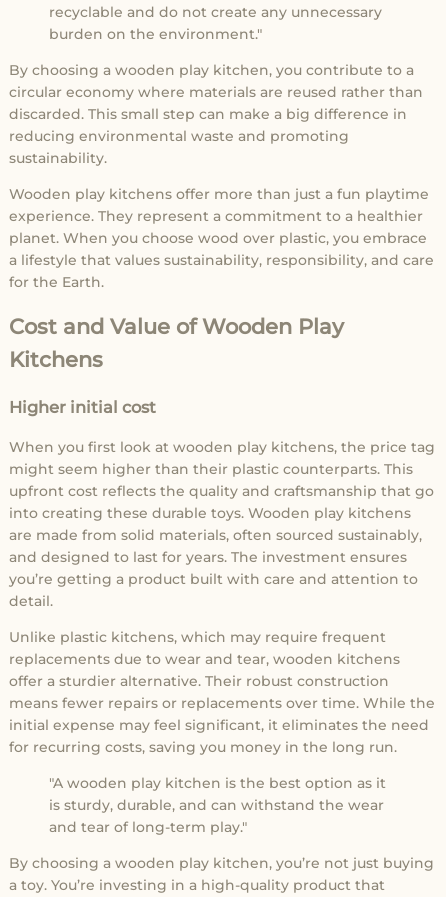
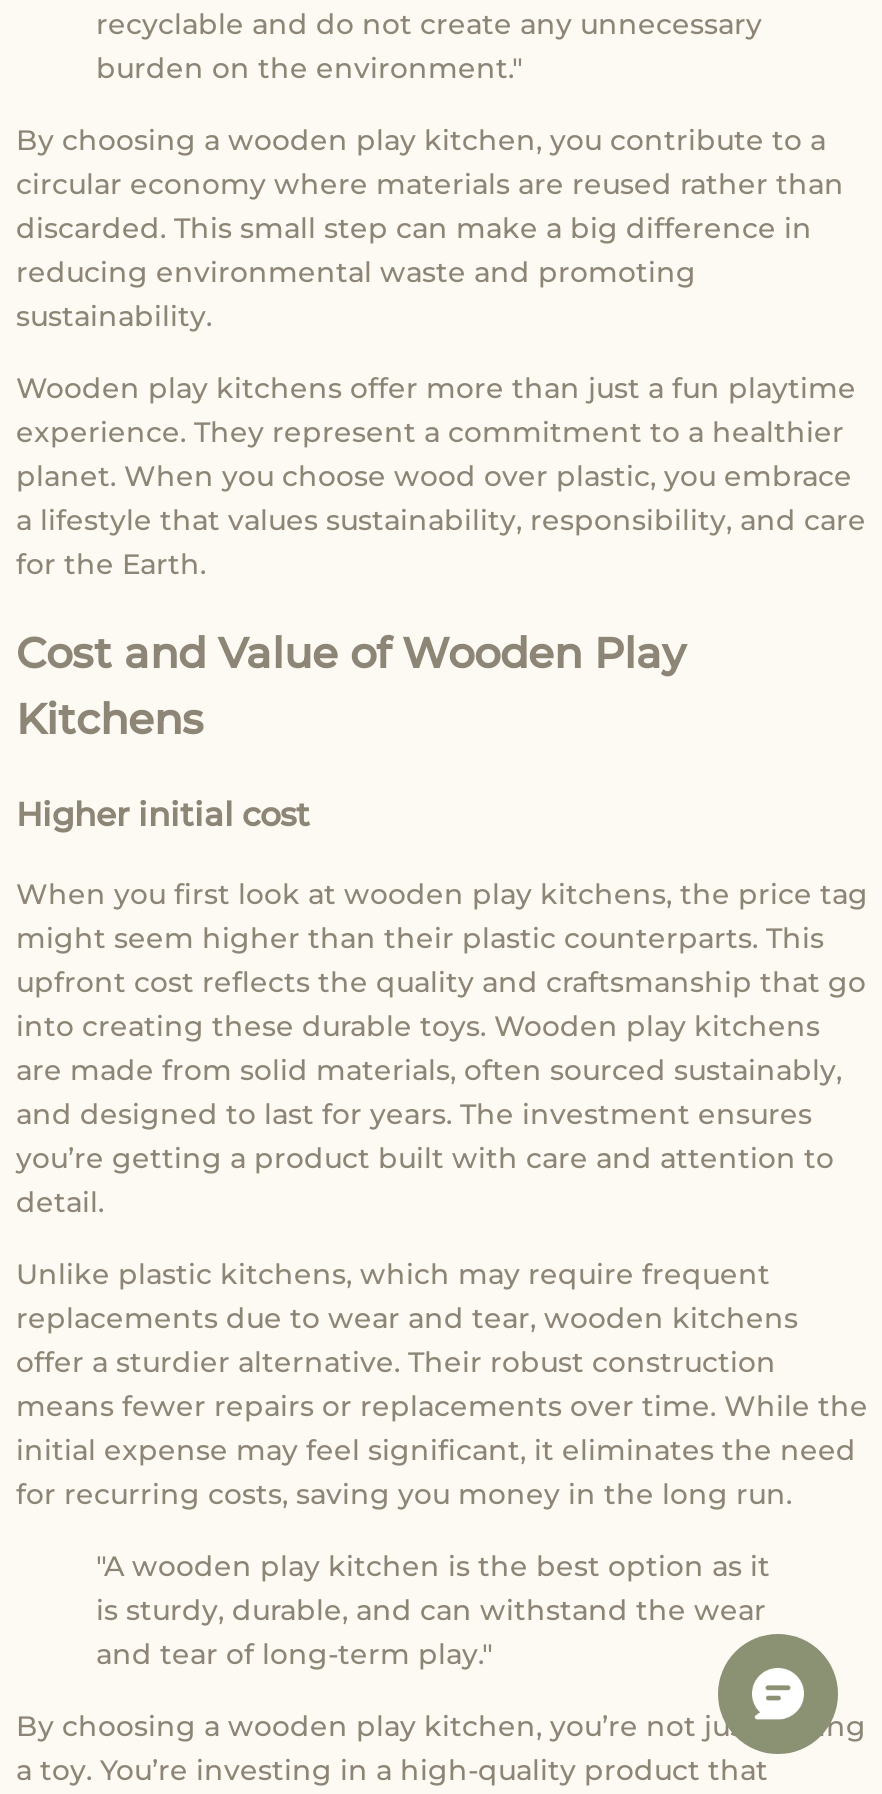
none -> [716,1632,840,1704] [image]

